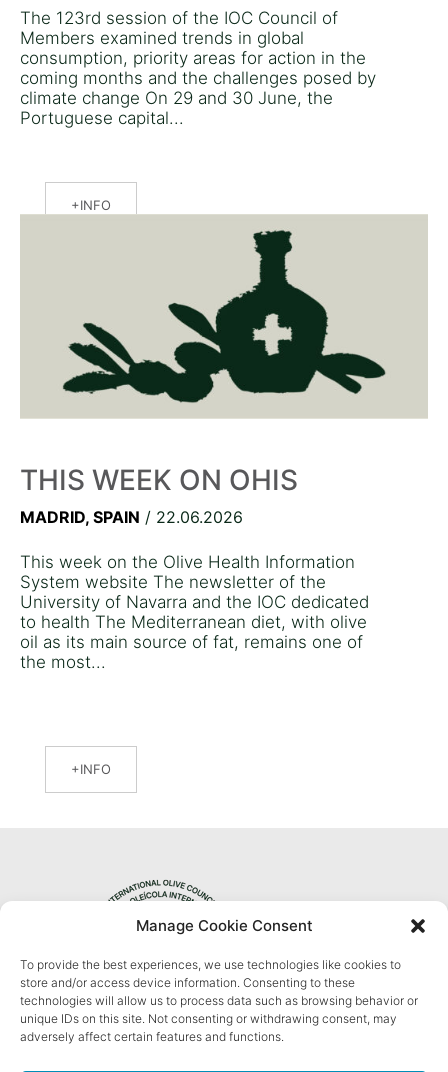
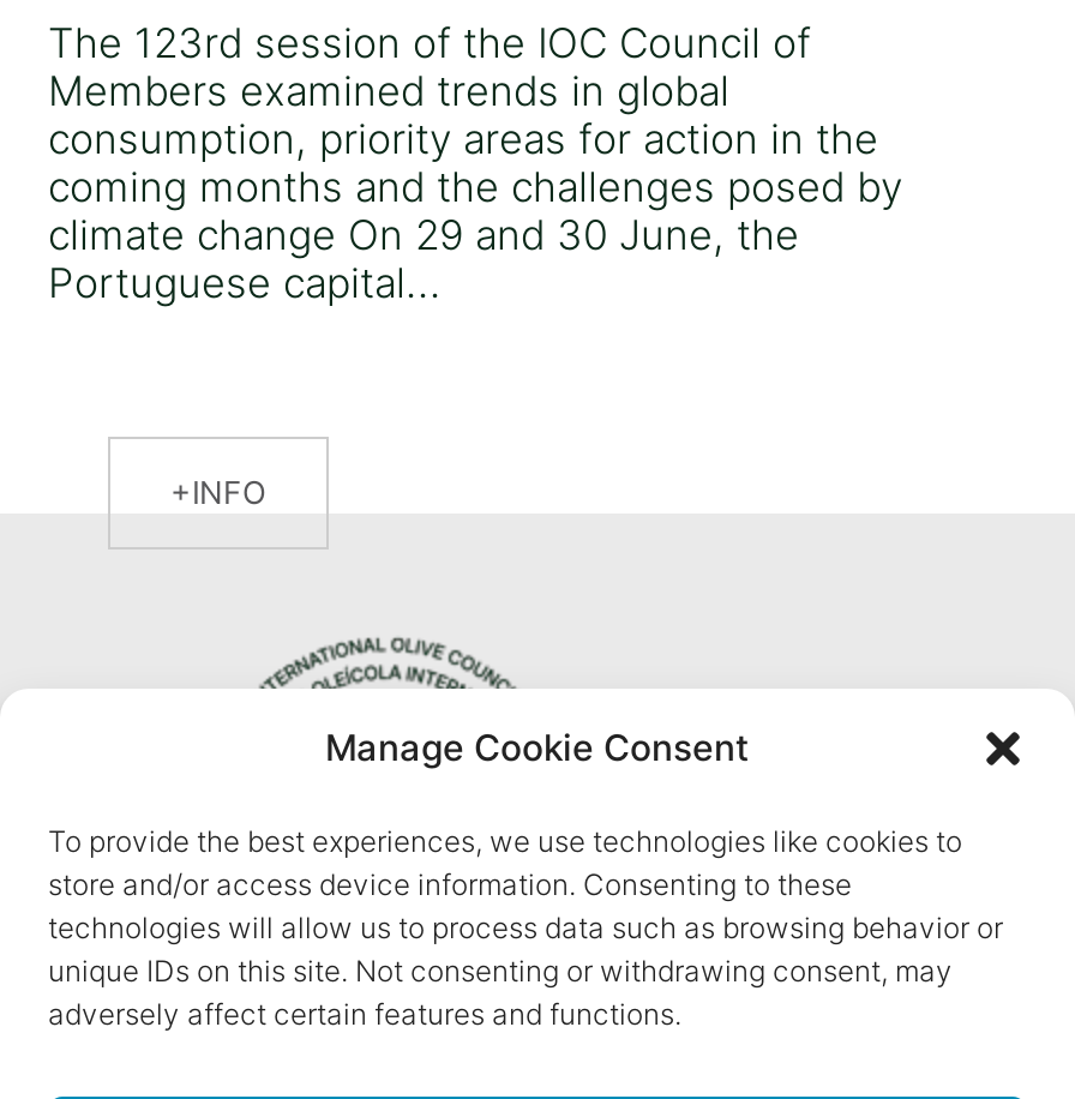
[20,216,428,419] [image] -> none
[20,463,369,672] THIS WEEK ON OHIS | MADRID, SPAIN / 22.06.2026 | This week on the Olive Health Information | System website The newsletter of the | University of Navarra and the IOC dedicated | to health The Mediterranean diet, with olive | oil as its main source of fat, remains one of | the most... -> none
[80,761,111,777] INFO -> none

